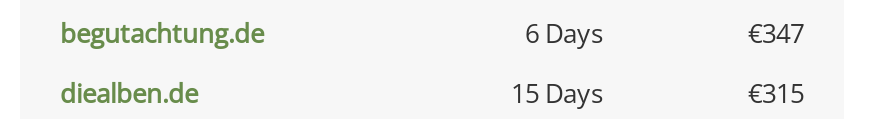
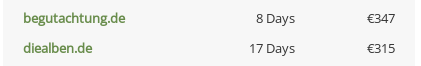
[525,14,603,50] 6 Days -> [255,8,294,26] 8 Days
[511,74,603,110] 15 Days -> [248,38,294,56] 17 Days

